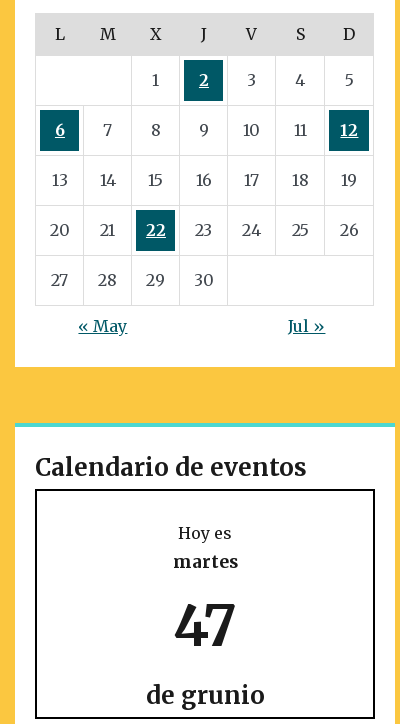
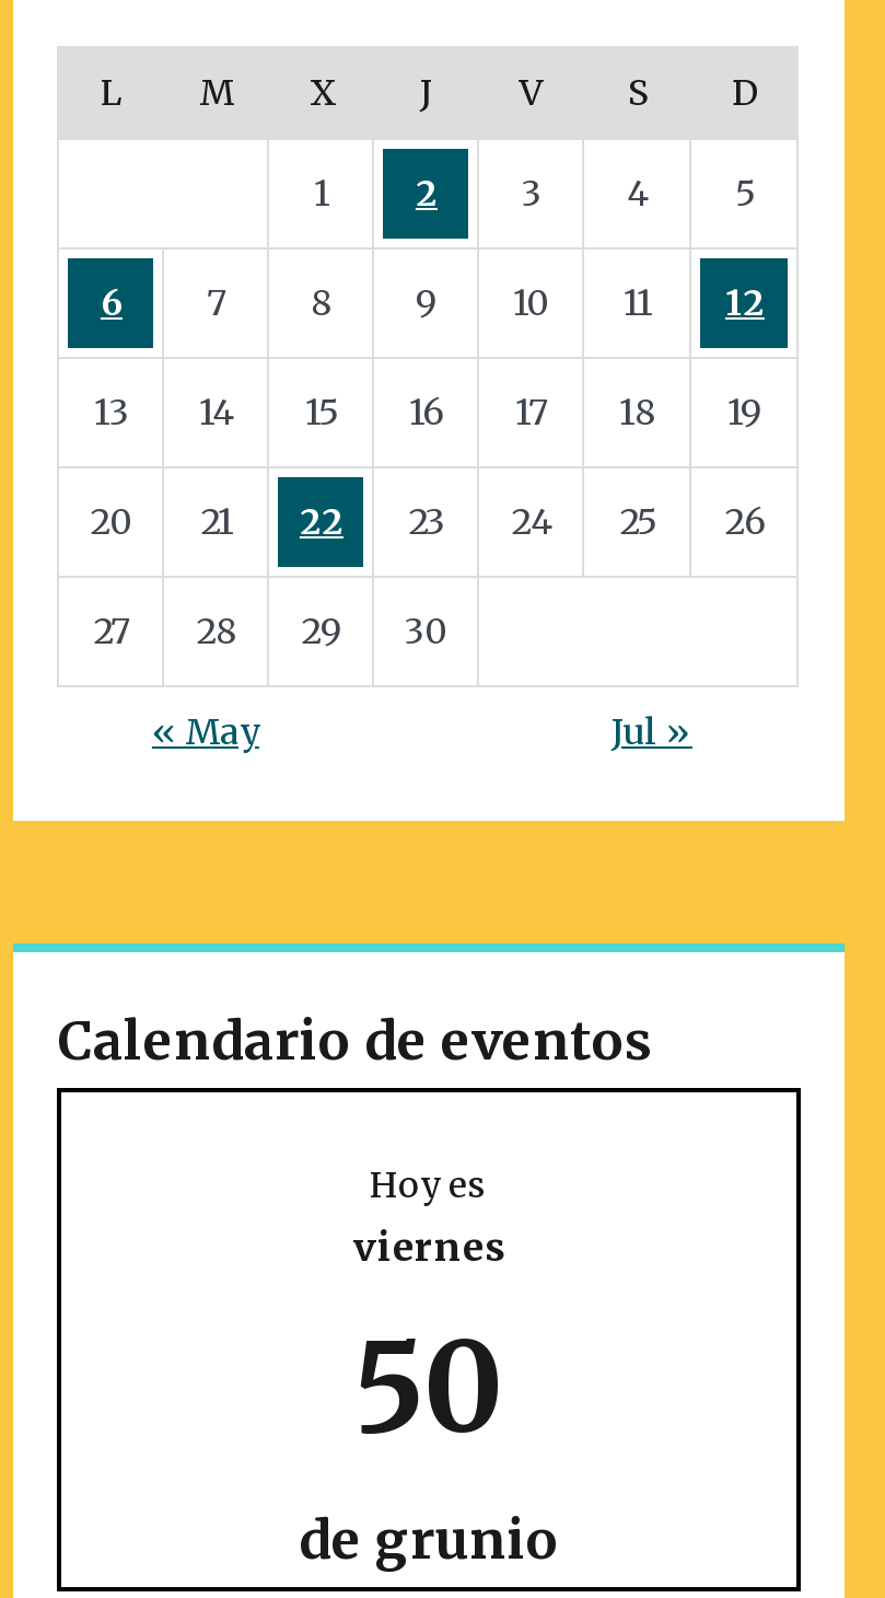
[172,551,237,661] martes | 47 -> [353,1223,504,1464] viernes | 50

